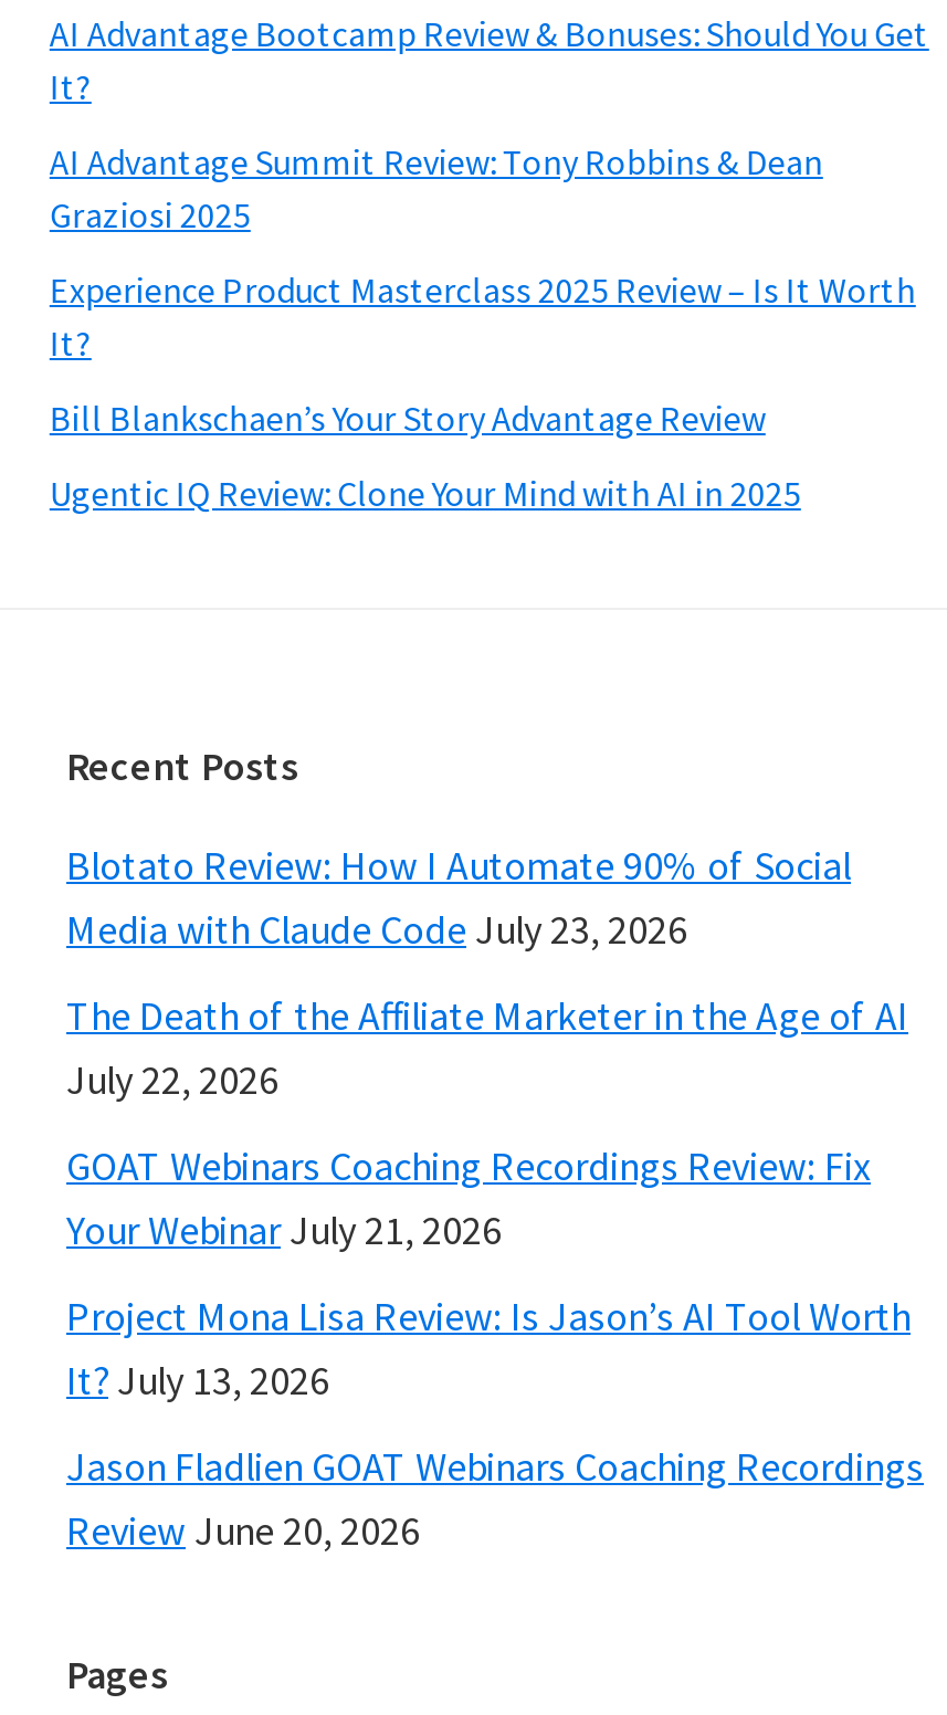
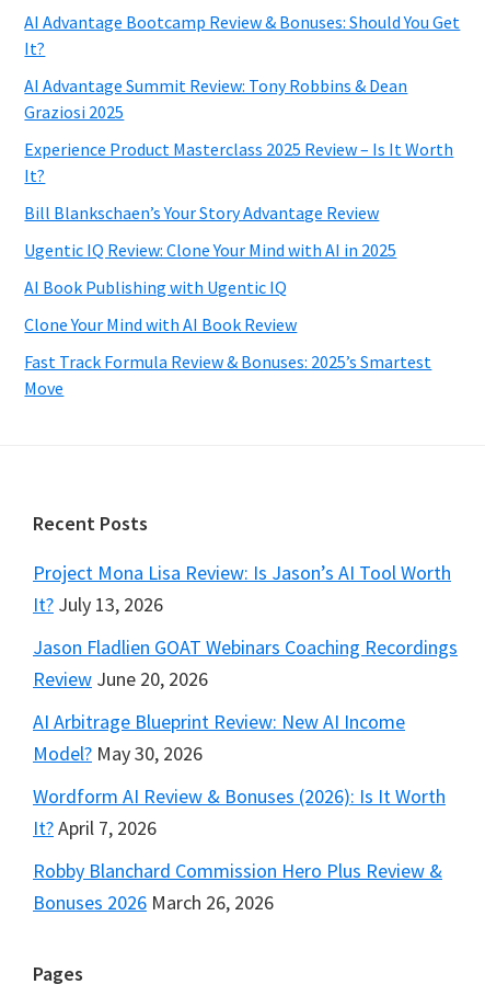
none -> [25,276,432,399] AI Book Publishing with Ugentic IQ | Clone Your Mind with AI Book Review | Fast Track Formula Review & Bonuses: 2025’s Smartest | Move
[66,840,908,1256] Blotato Review: How I Automate 90% of Social | Media with Claude Code July 23, 2026 | The Death of the Affiliate Marketer in the Age of AI | July 22, 2026 | GOAT Webinars Coaching Recordings Review: Fix | Your Webinar July 21, 2026 -> none
moved [66,1291,924,1556] -> [33,560,458,692]: Project Mona Lisa Review: Is Jason’s AI Tool Worth | It? July 13, 2026 | Jason Fladlien GOAT Webinars Coaching Recordings | Review June 20, 2026
none -> [33,709,446,915] AI Arbitrage Blueprint Review: New AI Income | Model? May 30, 2026 | Wordform AI Review & Bonuses (2026): Is It Worth | It? April 7, 2026 | Robby Blanchard Commission Hero Plus Review & | Bonuses 2026 March 26, 2026

